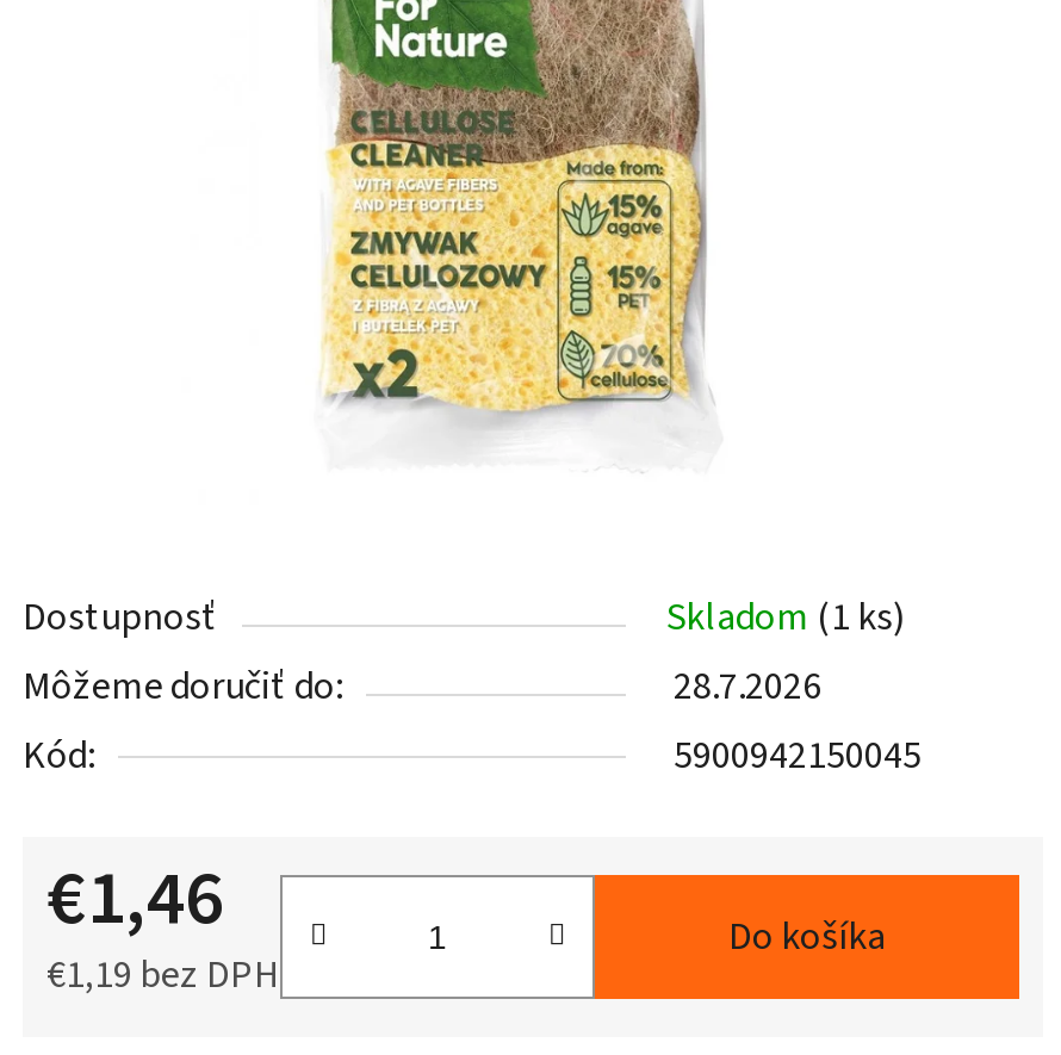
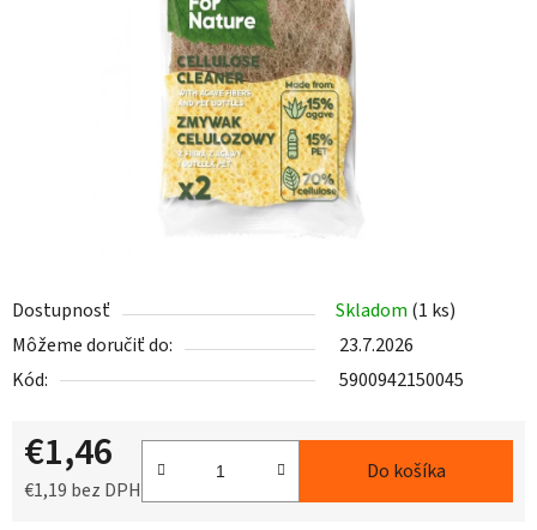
[674,661,821,713] 28.7.2026 -> [339,332,414,359] 23.7.2026

